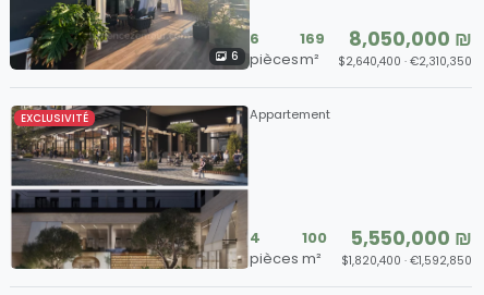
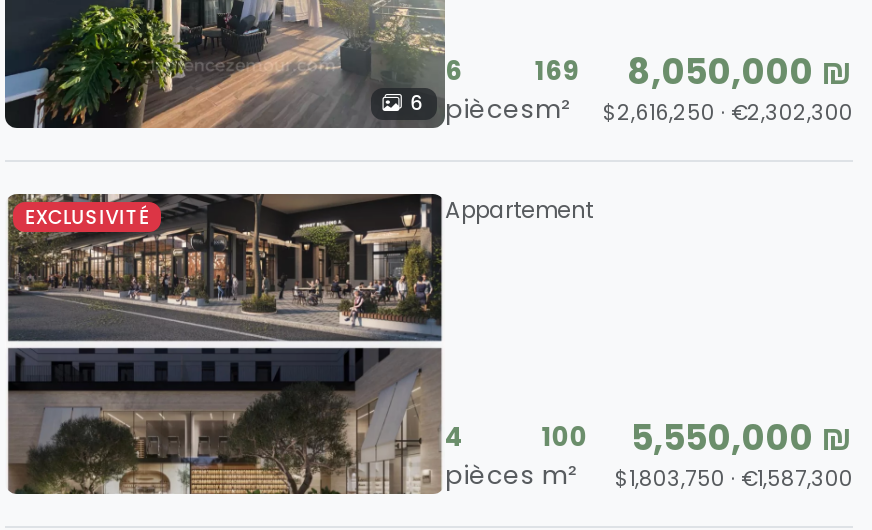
[338,53,472,69] $2,640,400 · €2,310,350 -> [603,98,853,128] $2,616,250 · €2,302,300
[250,249,472,269] pièces m² $1,820,400 · €1,592,850 -> [445,458,853,494] pièces m² $1,803,750 · €1,587,300

